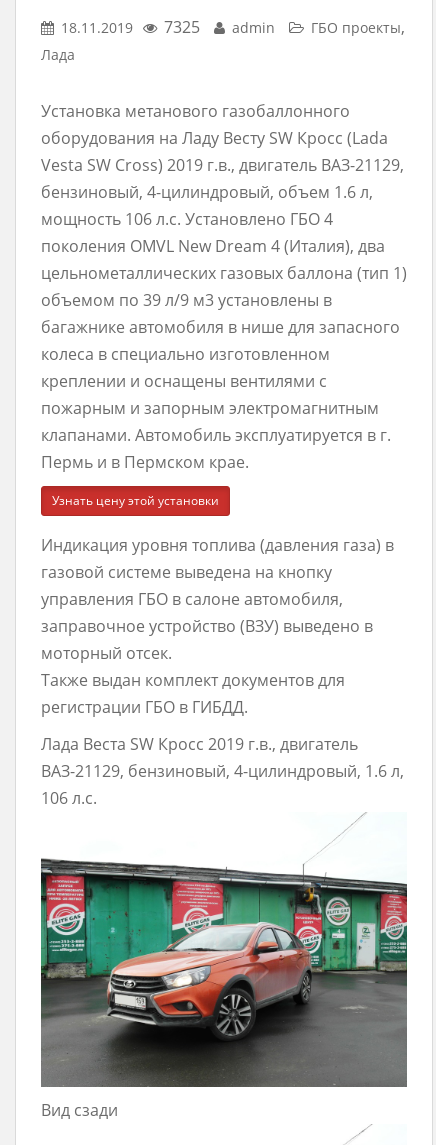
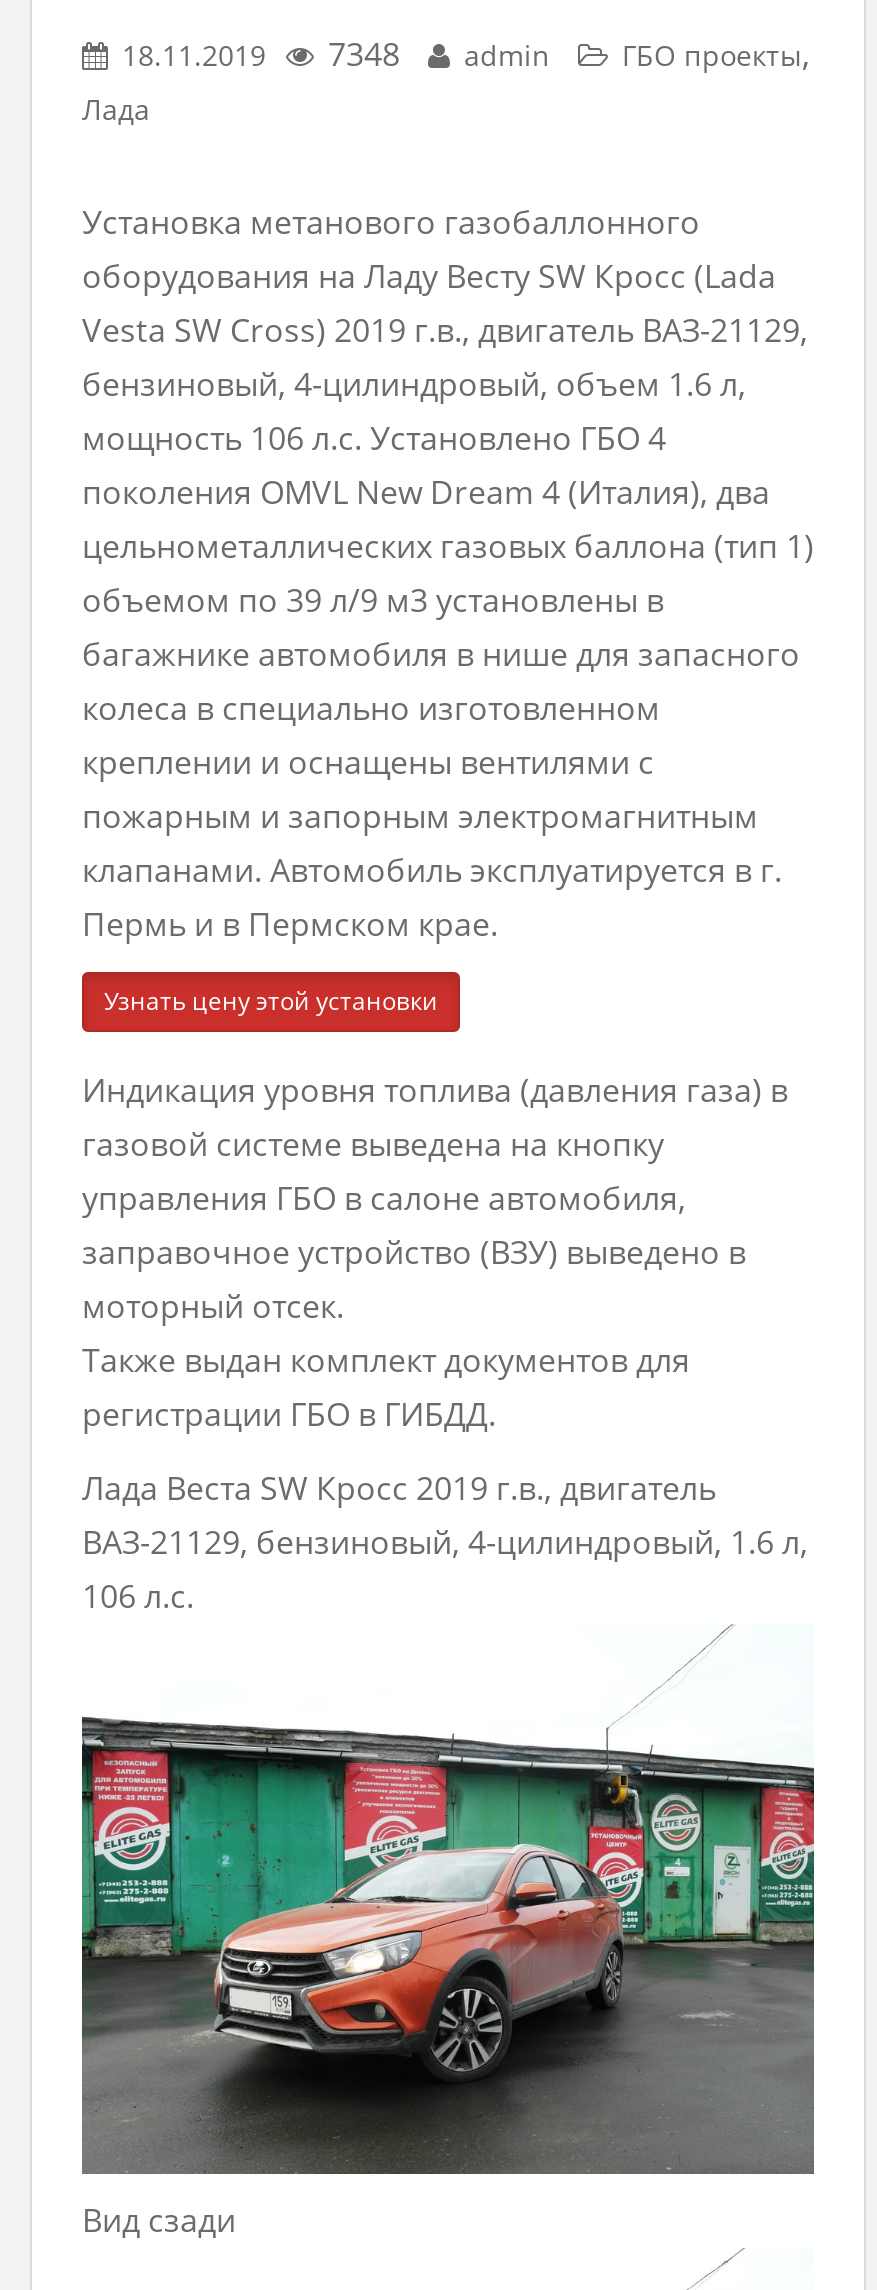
[61,16,405,38] 18.11.2019 7325 admin ГБО проекты, -> [122,32,810,76] 18.11.2019 7348 admin ГБО проекты,

